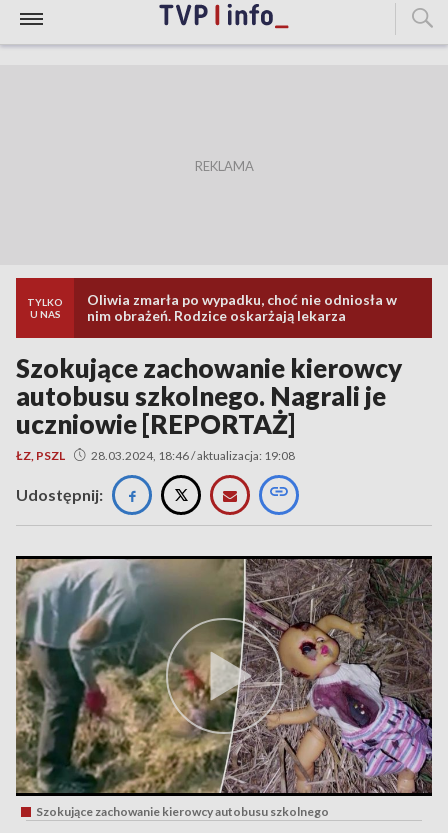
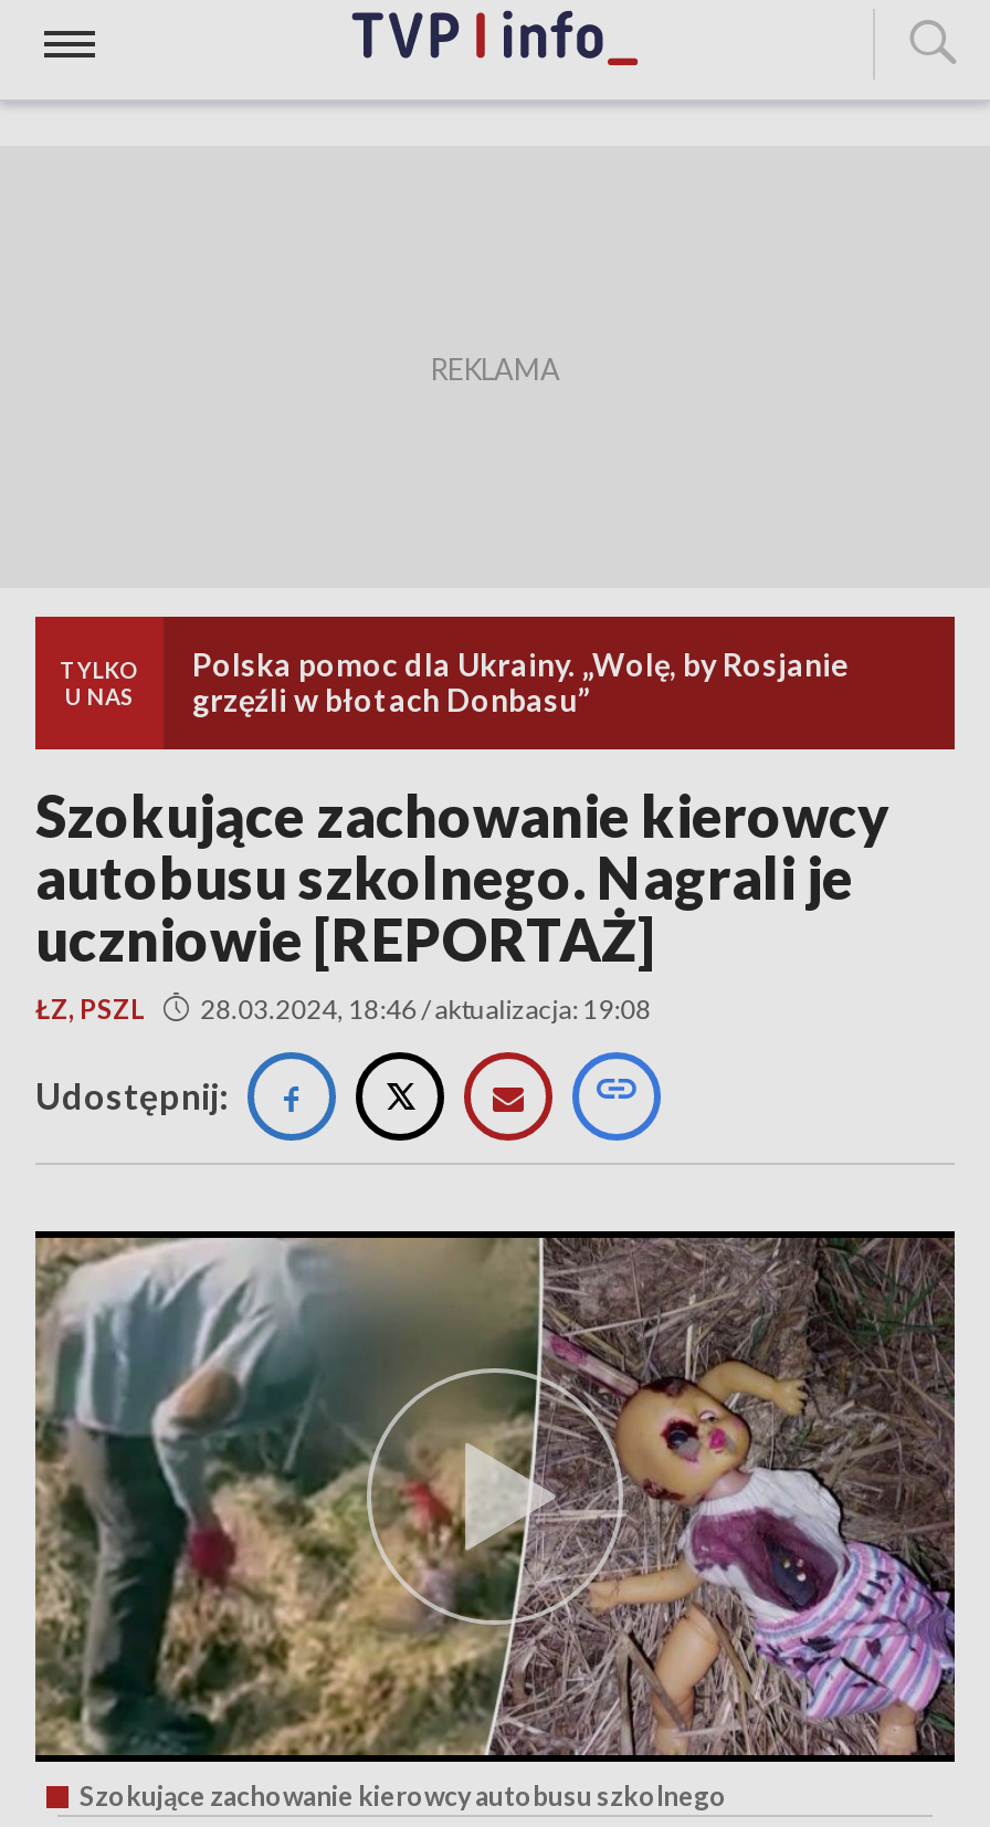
[87,291,397,324] Oliwia zmarła po wypadku, choć nie odniosła w | nim obrażeń. Rodzice oskarżają lekarza -> [192,645,849,718] Polska pomoc dla Ukrainy. „Wolę, by Rosjanie | grzęźli w błotach Donbasu”

